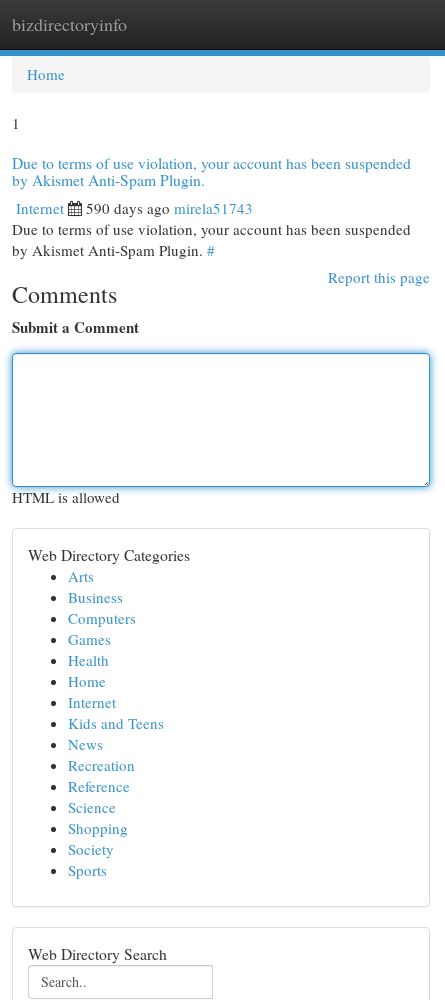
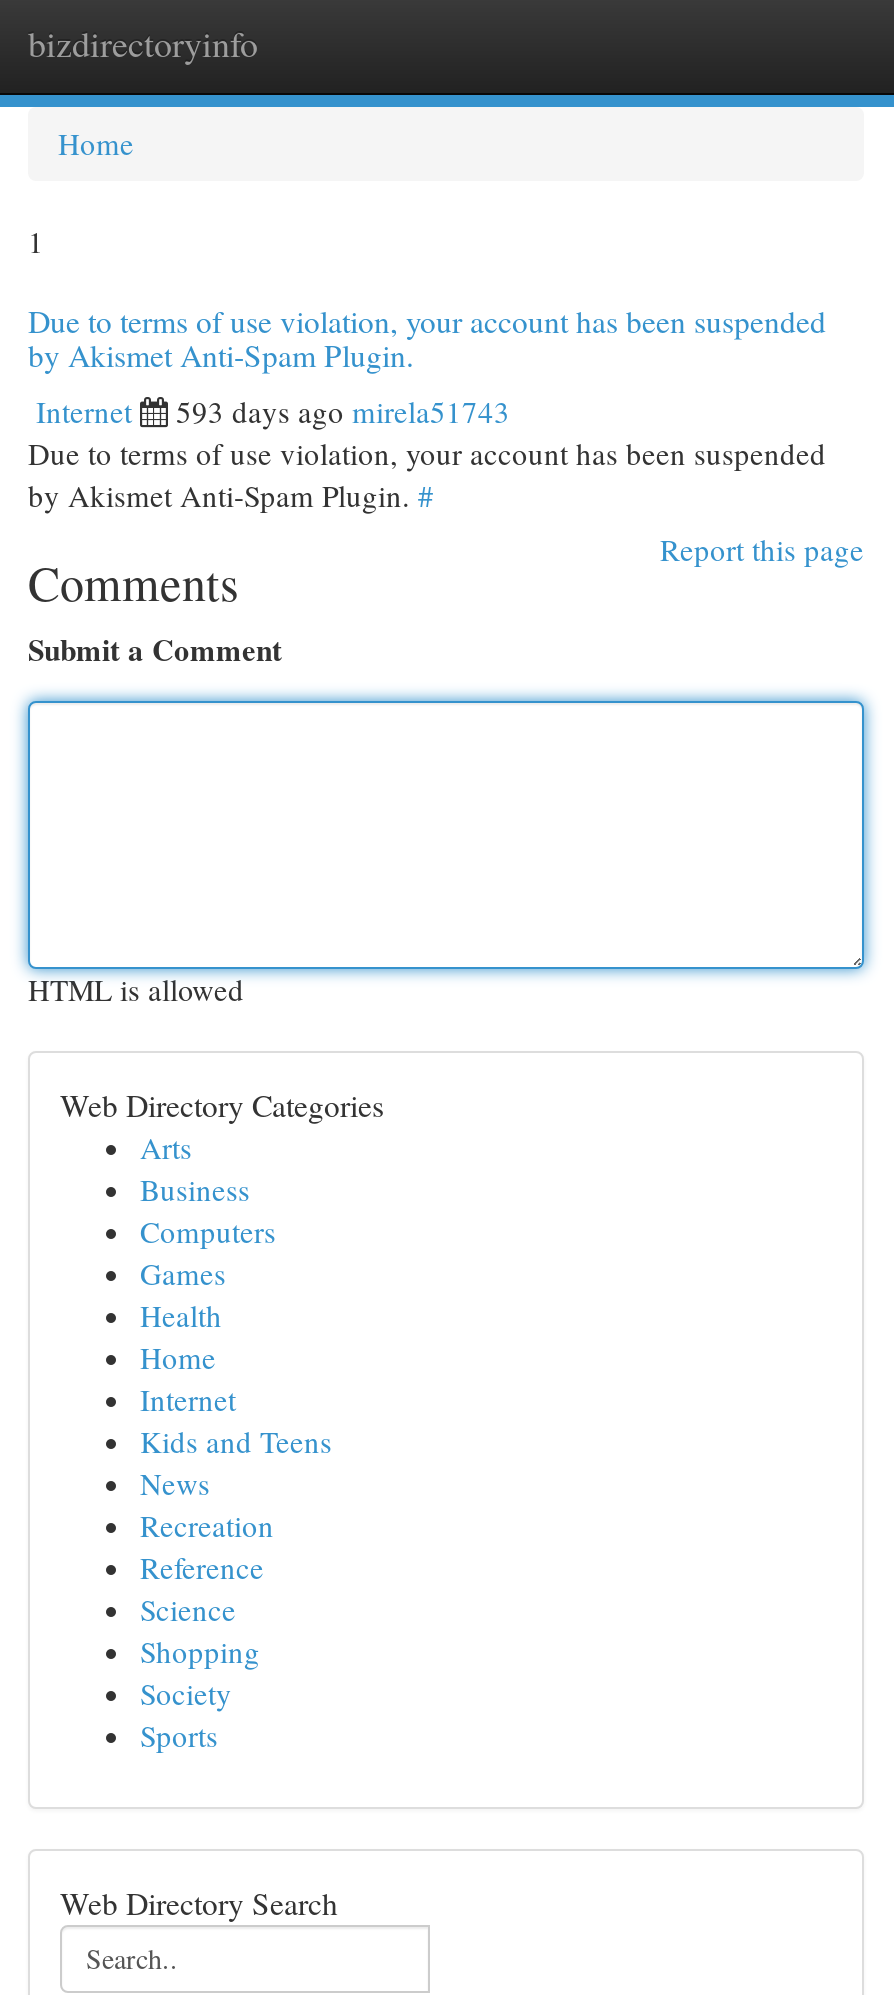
[86,198,253,218] 590 days ago mirela51743 -> [176,391,510,431] 593 days ago mirela51743

